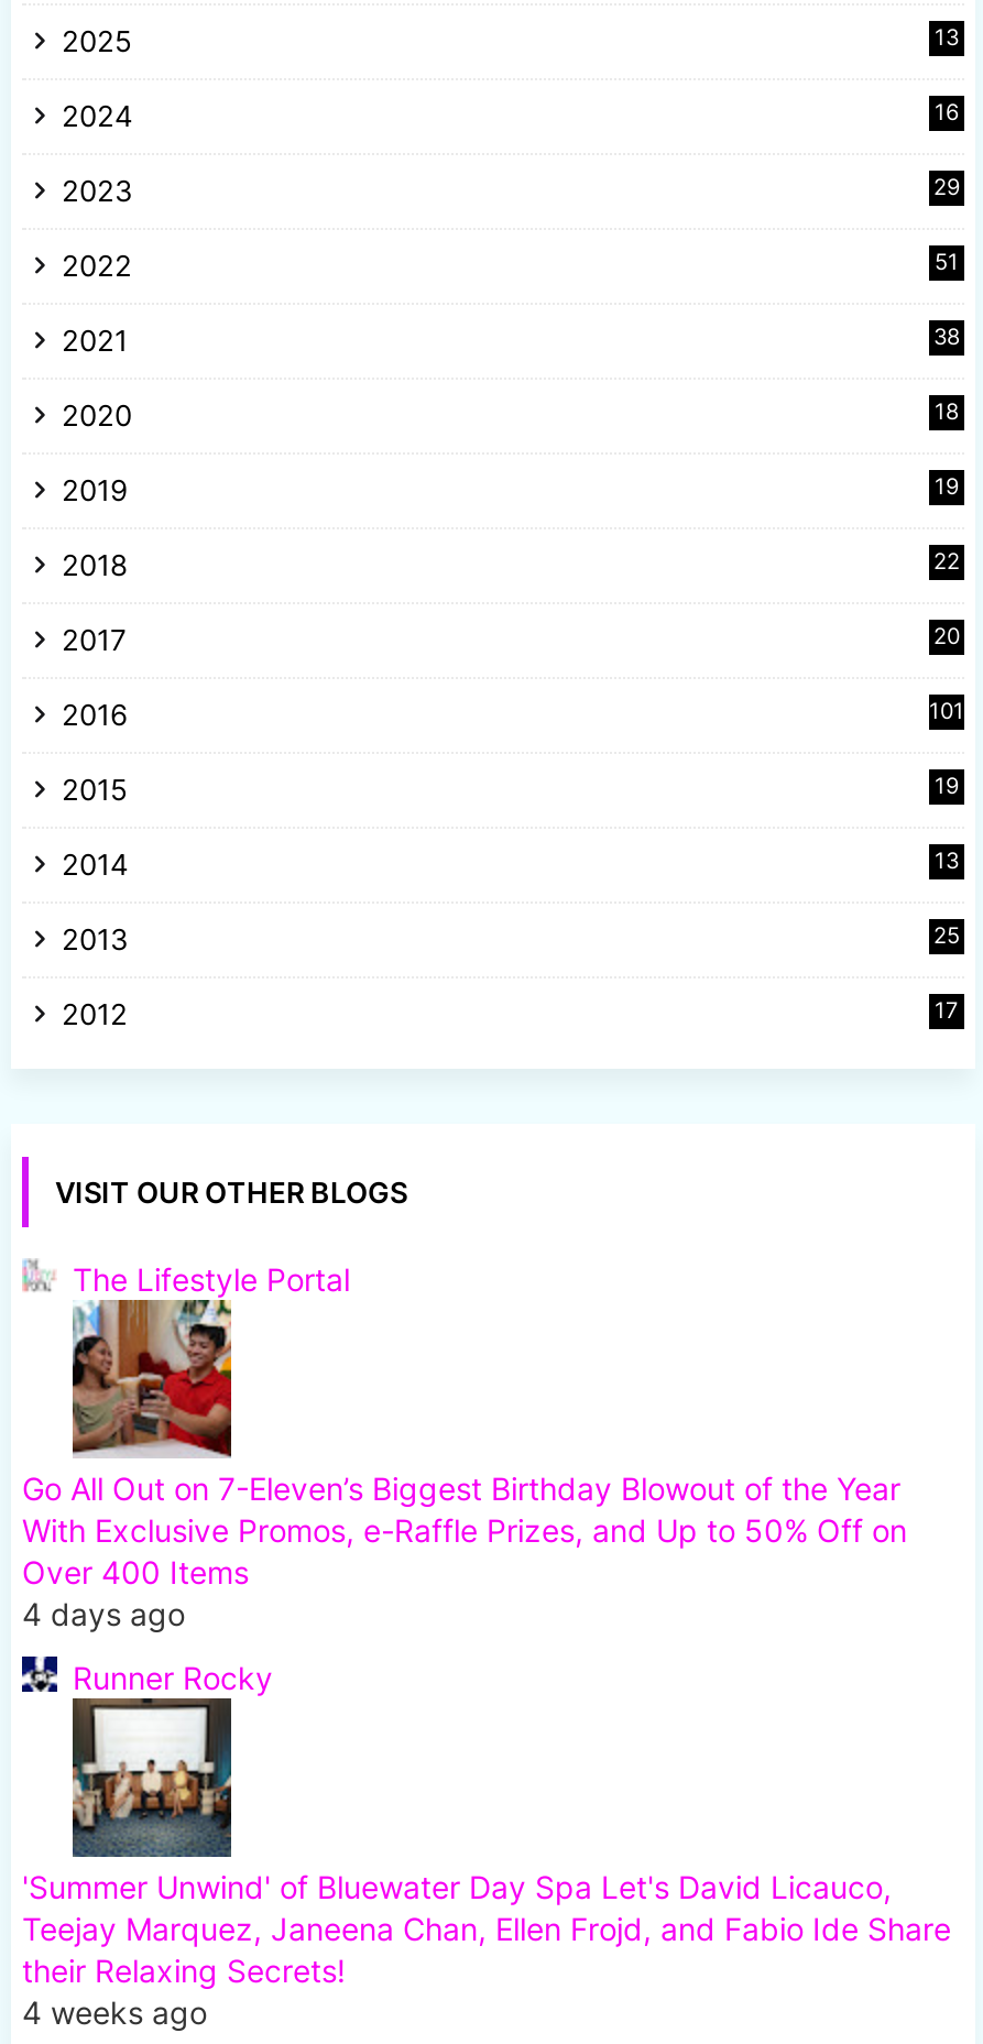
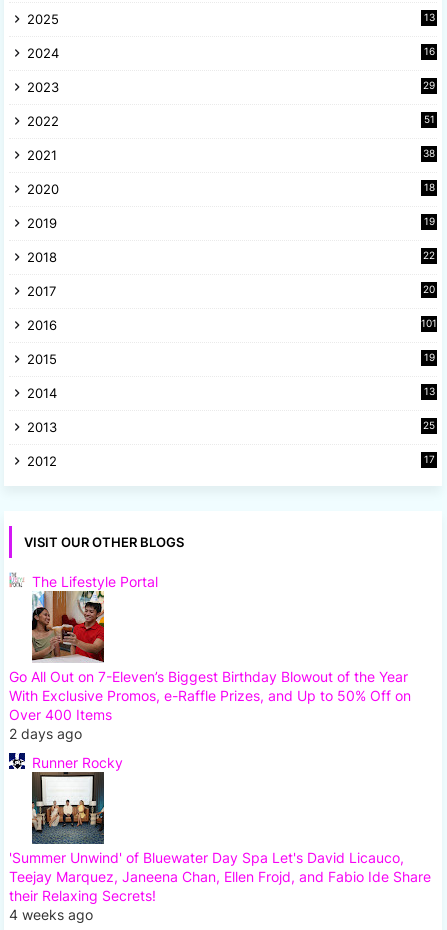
[22,1595,185,1632] 4 days ago -> [9,725,82,742] 2 days ago

